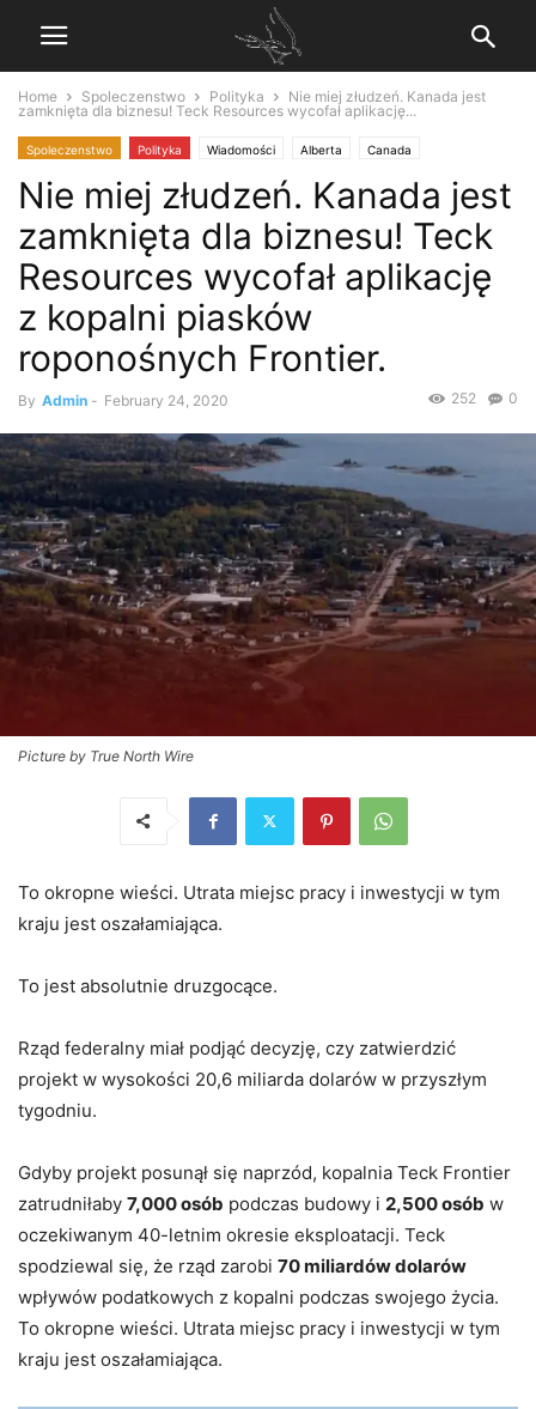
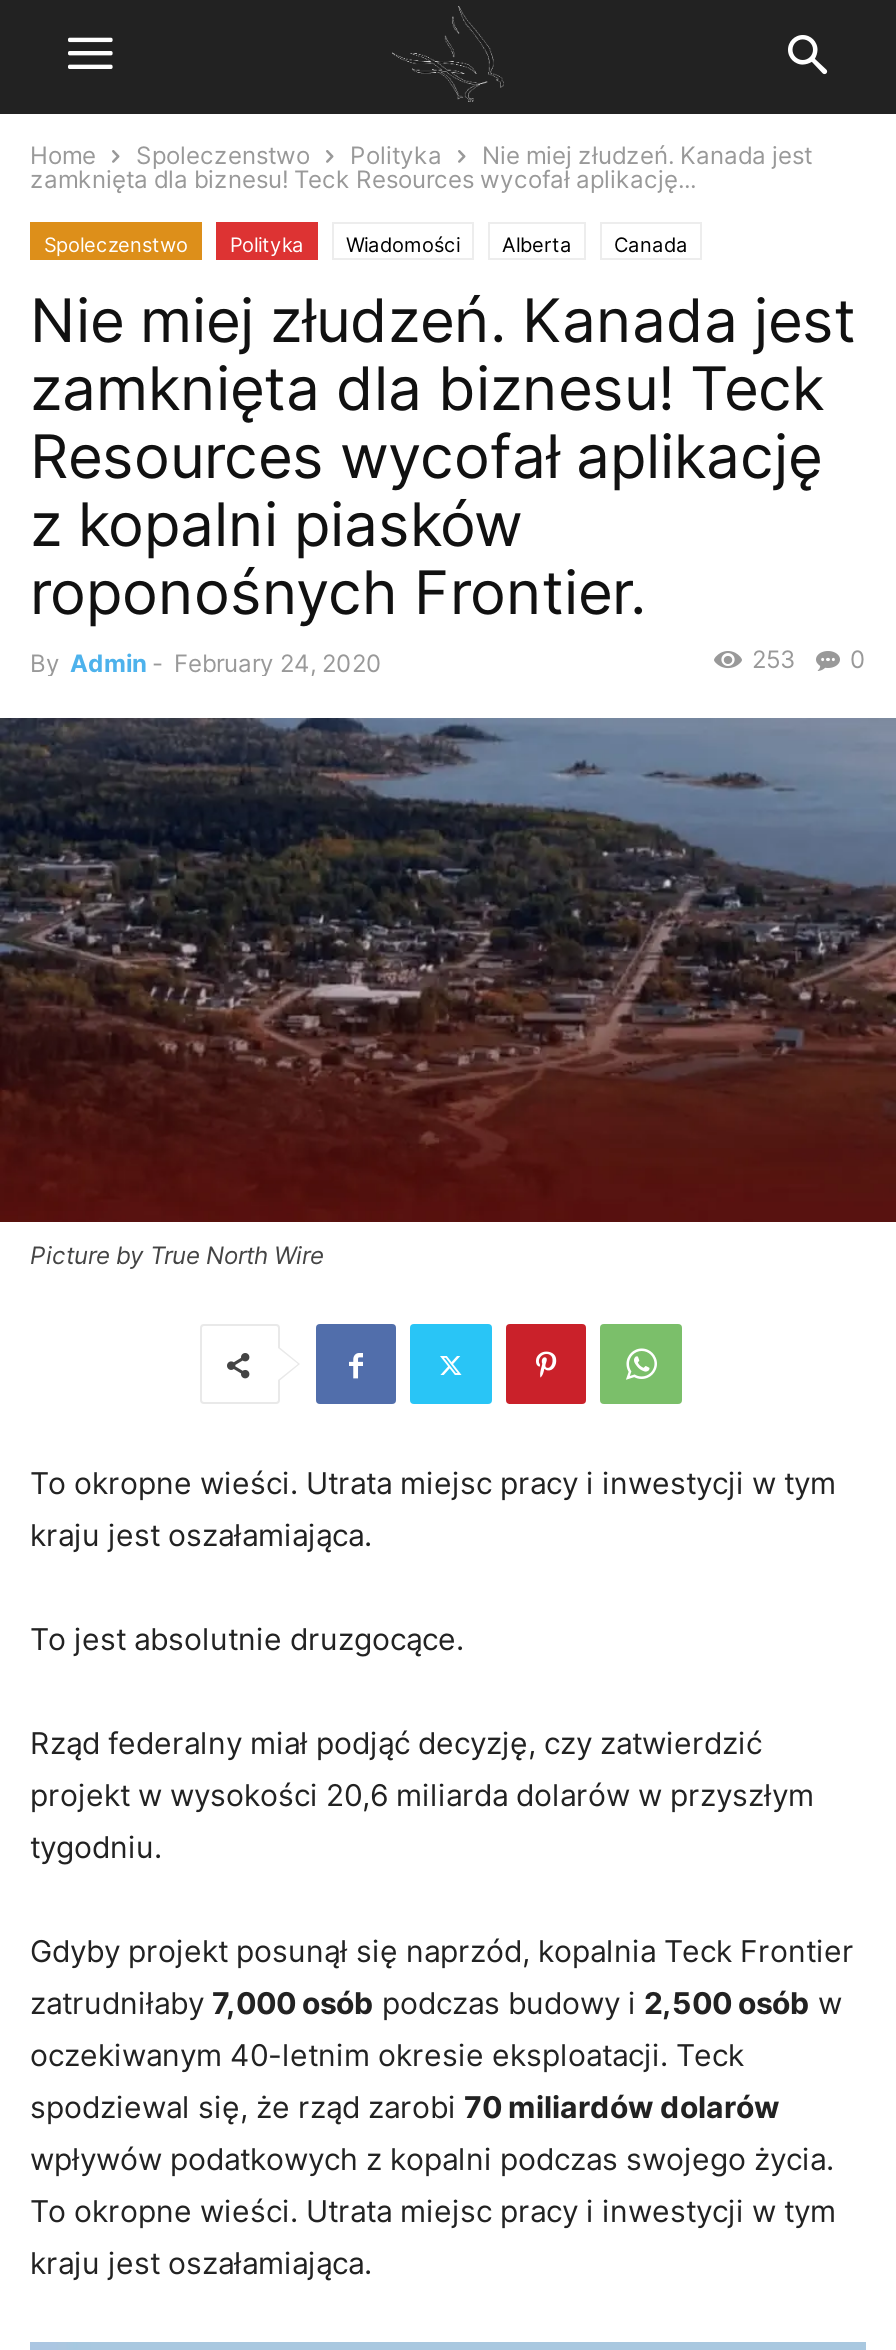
[451,389,518,407] 252 0 -> [752,644,866,674] 253 0

